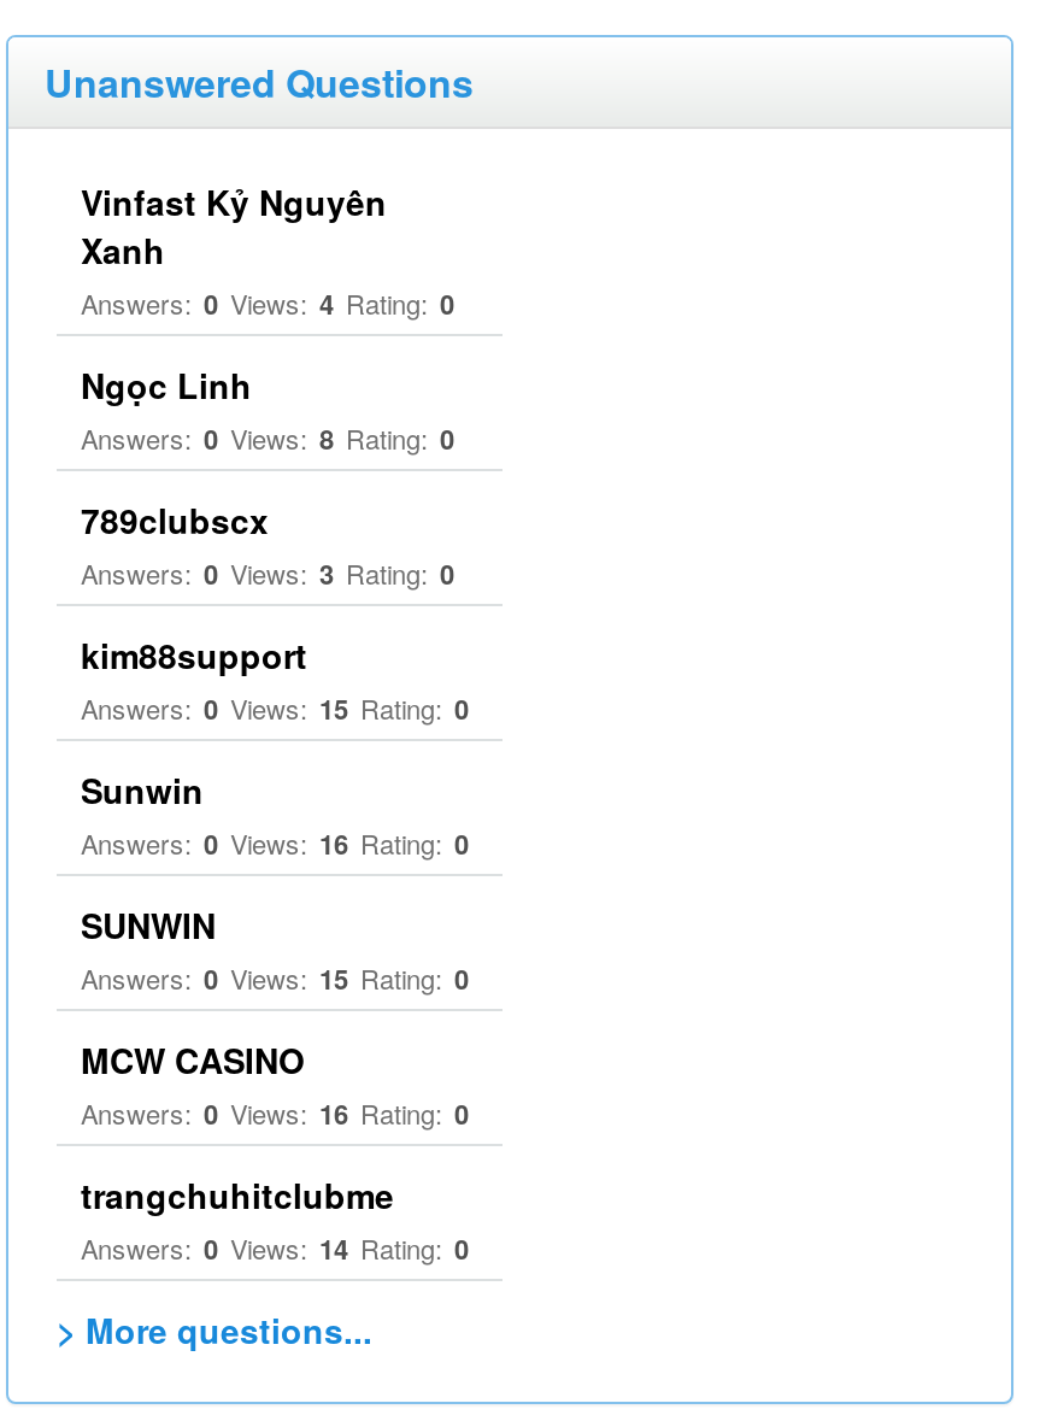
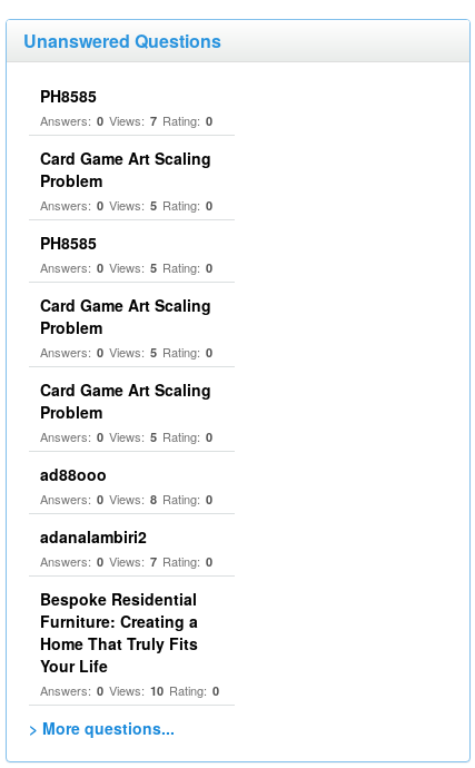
[81,177,454,409] Vinfast Kỷ Nguyên | Xanh | Answers: 0 Views: 4 Rating: 0 | Ngọc Linh -> [40,85,212,485] PH8585 | Answers: 0 Views: 7 Rating: 0 | Card Game Art Scaling | Problem | Answers: 0 Views: 5 Rating: 0 | PH8585 | Answers: 0 Views: 5 Rating: 0 | Card Game Art Scaling | Problem | Answers: 0 Views: 5 Rating: 0 | Card Game Art Scaling | Problem | Answers: 0 Views: 5 Rating: 0 | ad88ooo
moved [81,418,454,457] -> [40,490,212,508]: Answers: 0 Views: 8 Rating: 0
[81,495,469,1267] 789clubscx | Answers: 0 Views: 3 Rating: 0 | kim88support | Answers: 0 Views: 15 Rating: 0 | Sunwin | Answers: 0 Views: 16 Rating: 0 | SUNWIN | Answers: 0 Views: 15 Rating: 0 | MCW CASINO | Answers: 0 Views: 16 Rating: 0 | trangchuhitclubme | Answers: 0 Views: 14 Rating: 0 -> [40,525,219,699] adanalambiri2 | Answers: 0 Views: 7 Rating: 0 | Bespoke Residential | Furniture: Creating a | Home That Truly Fits | Your Life | Answers: 0 Views: 10 Rating: 0

